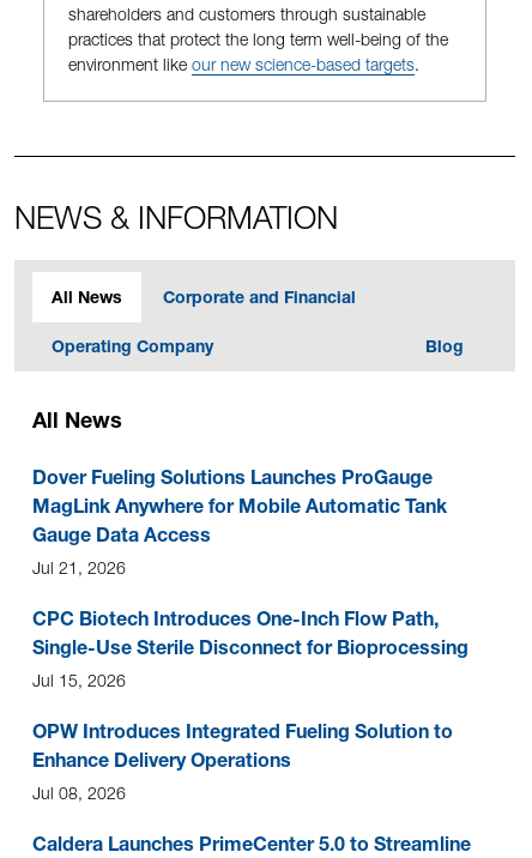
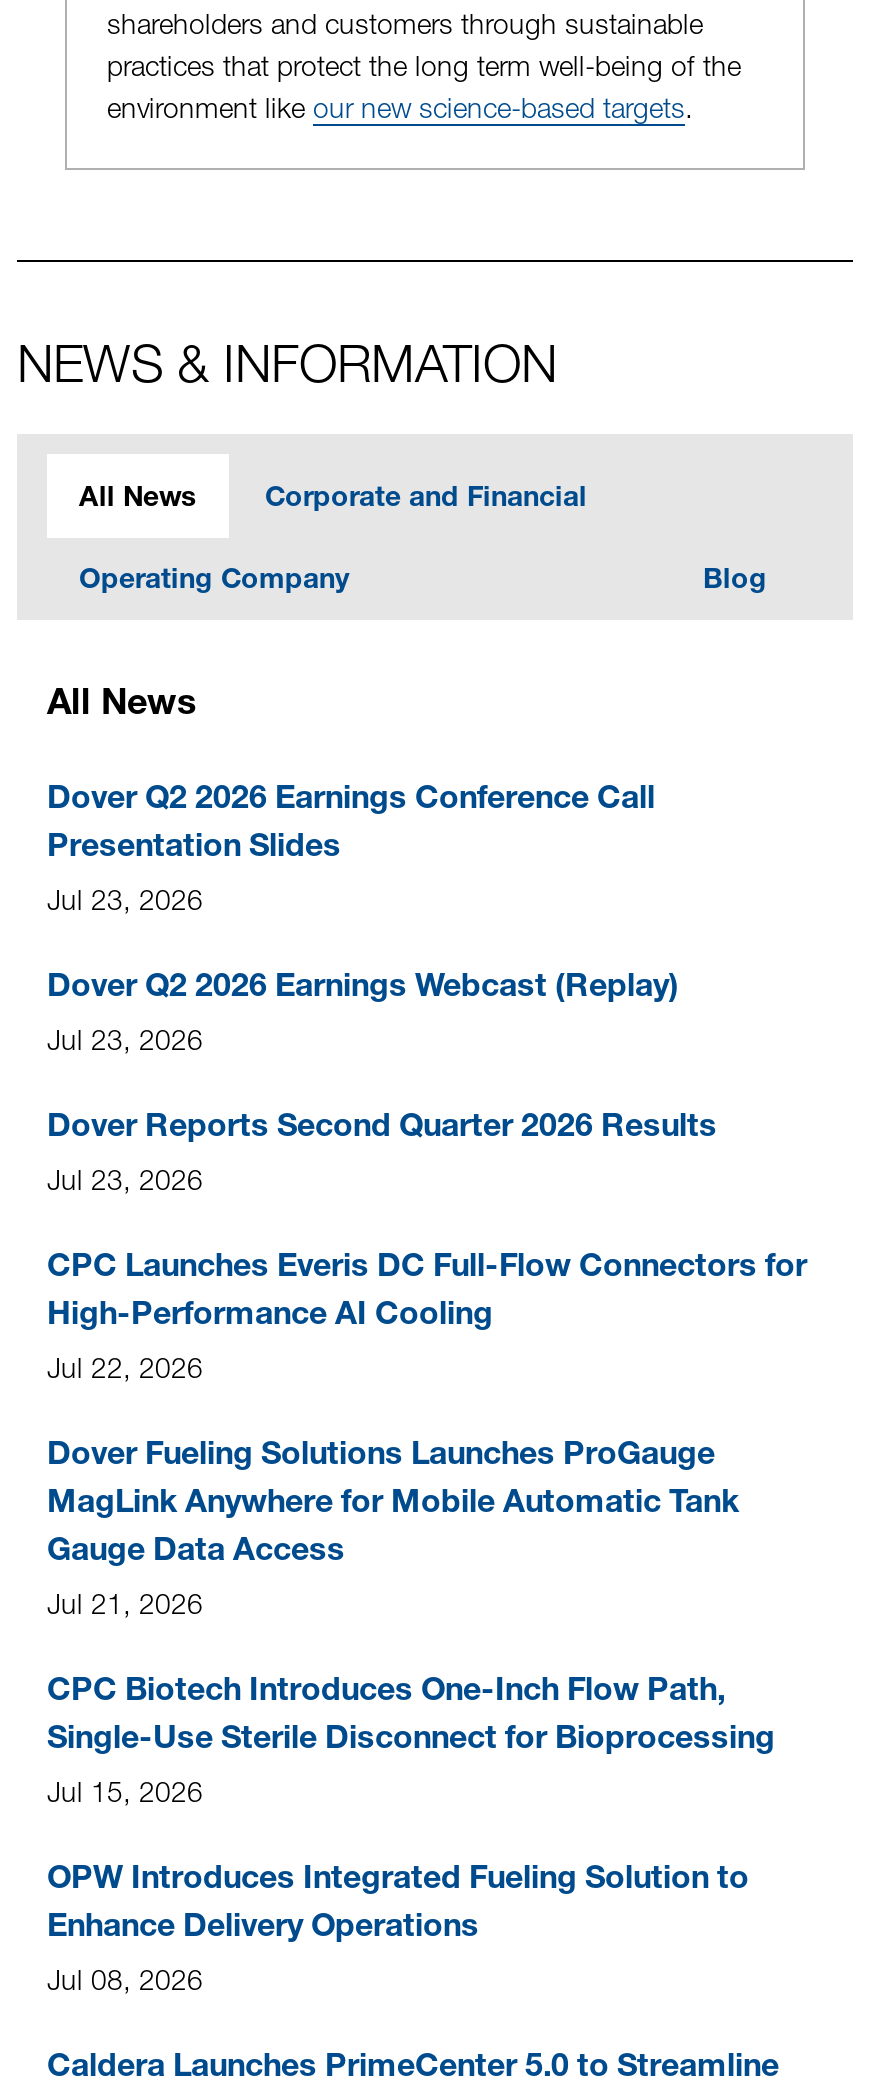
none -> [47,776,807,1384] Dover Q2 2026 Earnings Conference Call | Presentation Slides | Jul 23, 2026 | Dover Q2 2026 Earnings Webcast (Replay) | Jul 23, 2026 | Dover Reports Second Quarter 2026 Results | Jul 23, 2026 | CPC Launches Everis DC Full-Flow Connectors for | High-Performance AI Cooling | Jul 22, 2026

